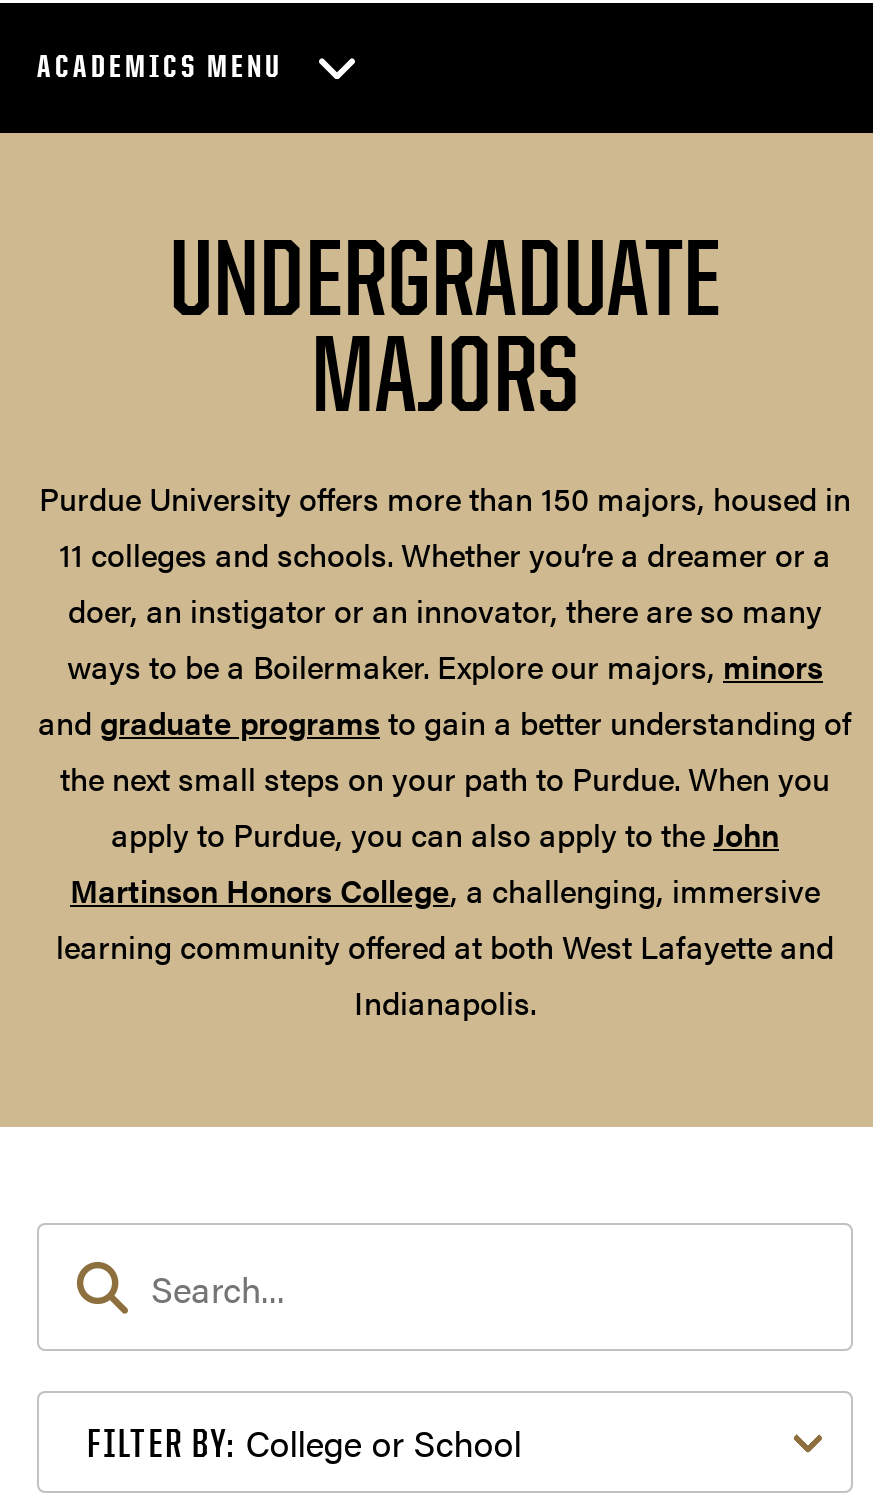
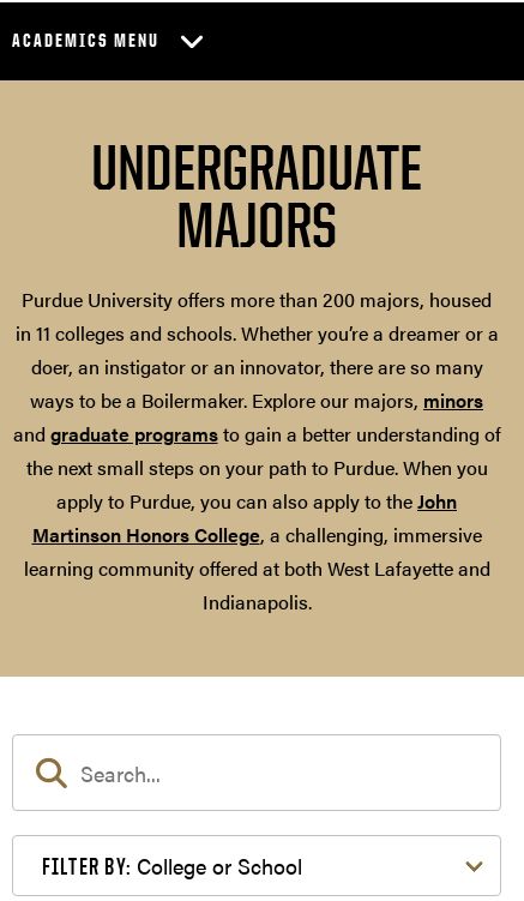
[39,475,851,577] Purdue University offers more than 150 majors, housed in | 11 colleges and schools. Whether you’re a dreamer or a -> [15,286,498,347] Purdue University offers more than 200 majors, housed | in 11 colleges and schools. Whether you’re a dreamer or a

